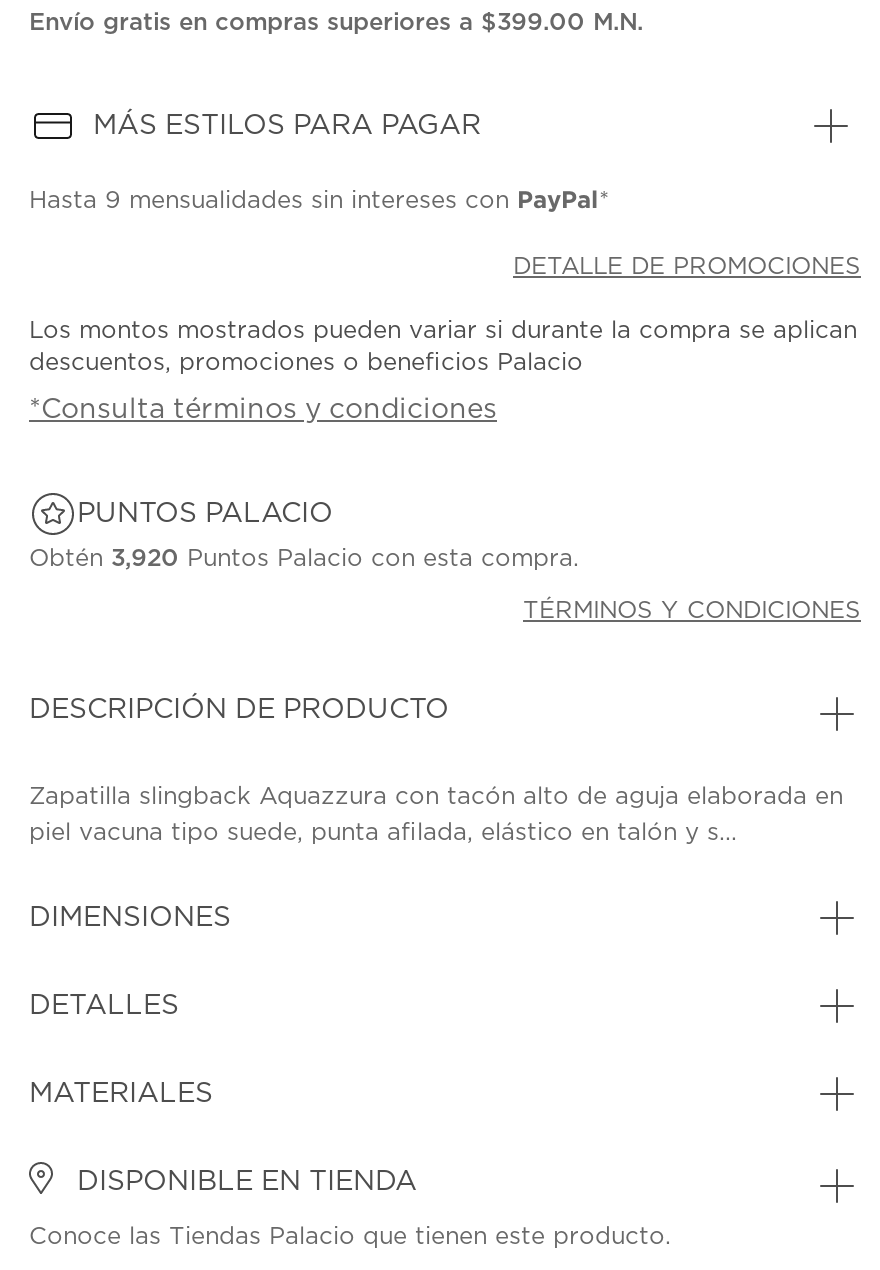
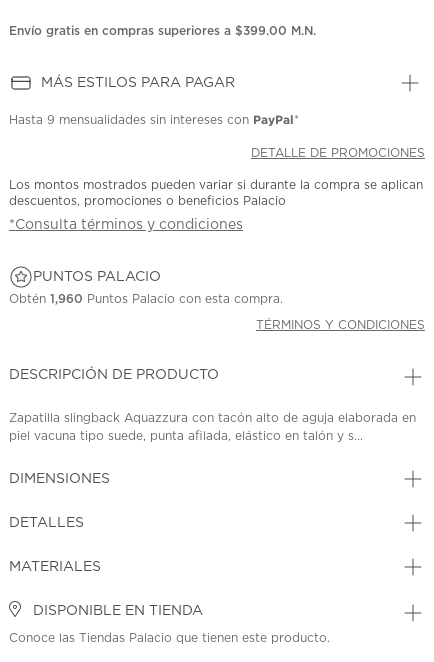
[29,547,579,571] Obtén 3,920 Puntos Palacio con esta compra. -> [9,293,283,305] Obtén 1,960 Puntos Palacio con esta compra.

